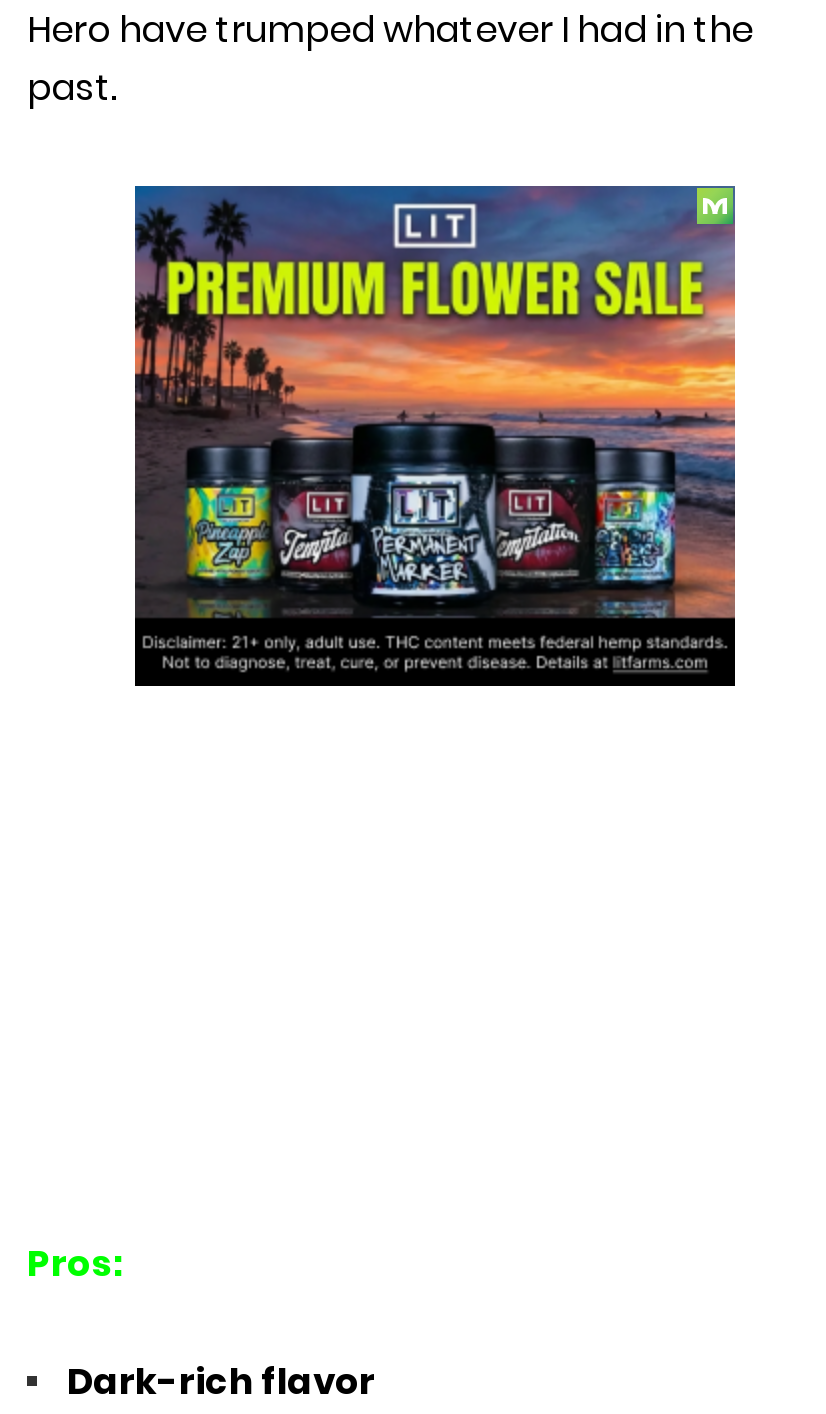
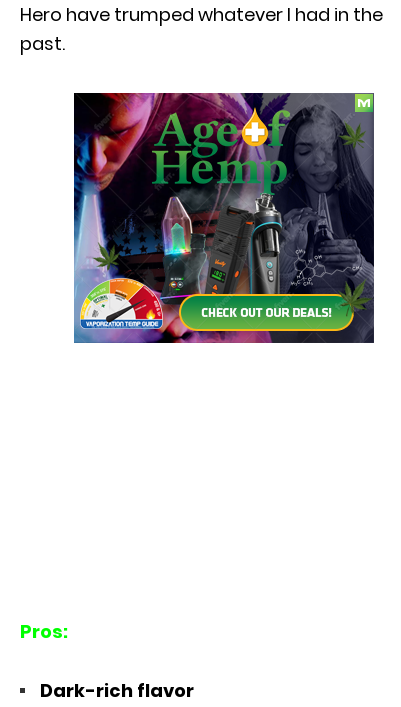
[133,184,737,688] [image] -> [73,92,375,344] [image]

